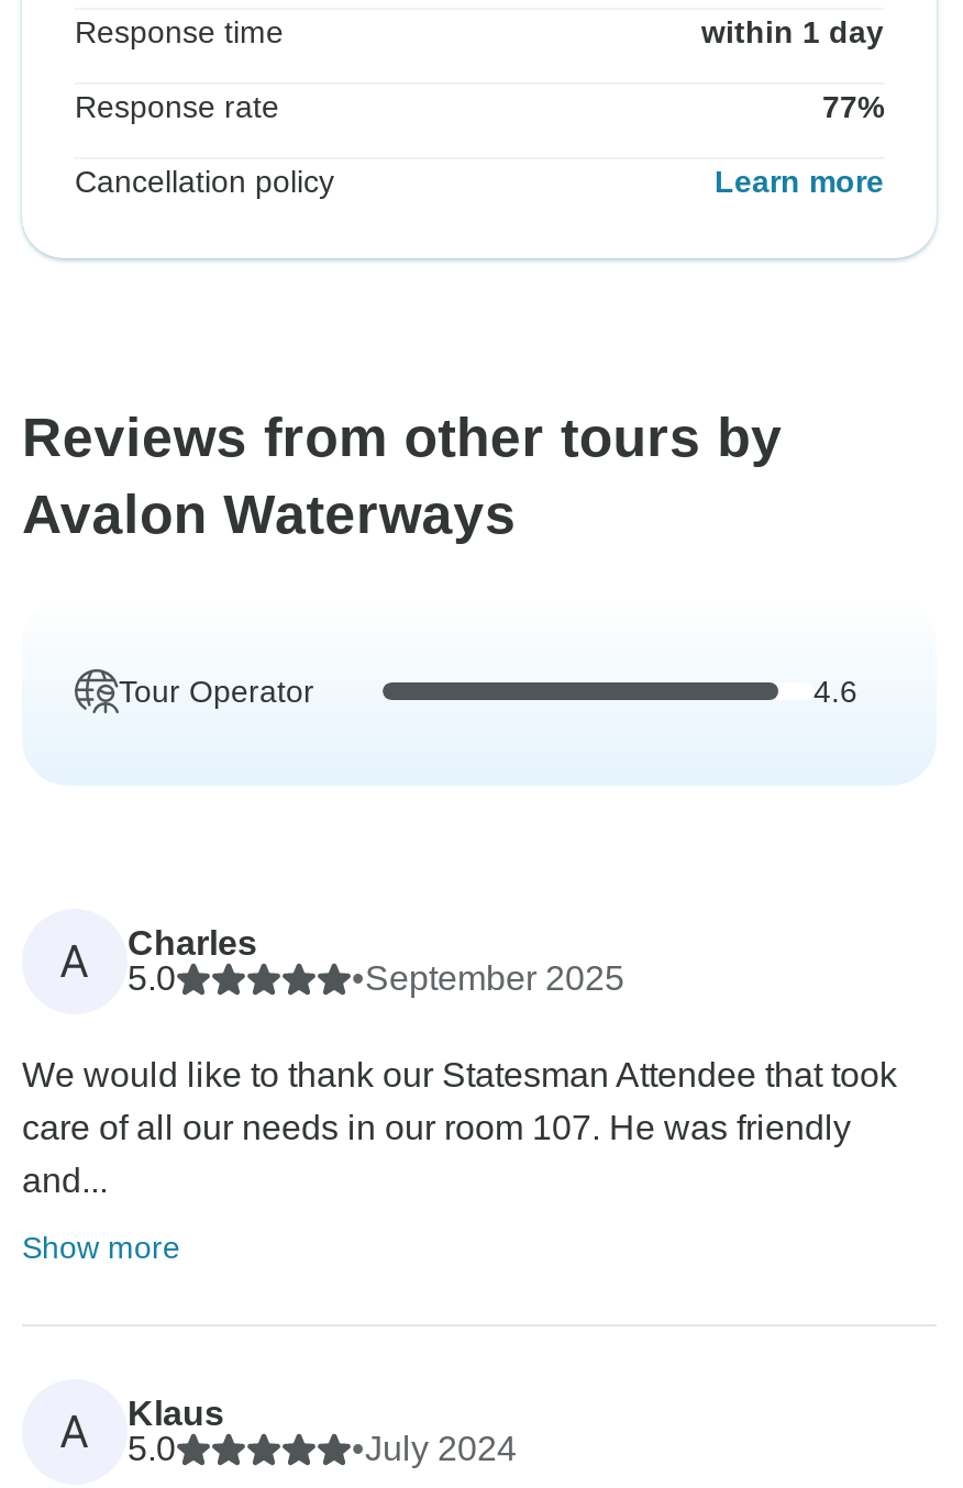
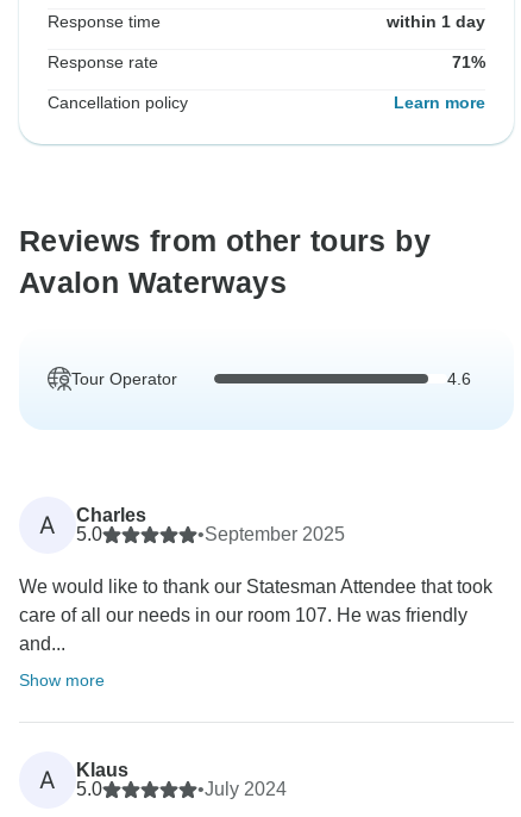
[822,89,884,124] 77% -> [452,53,485,72] 71%

